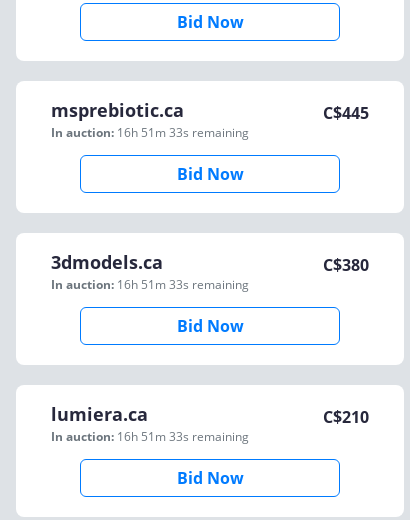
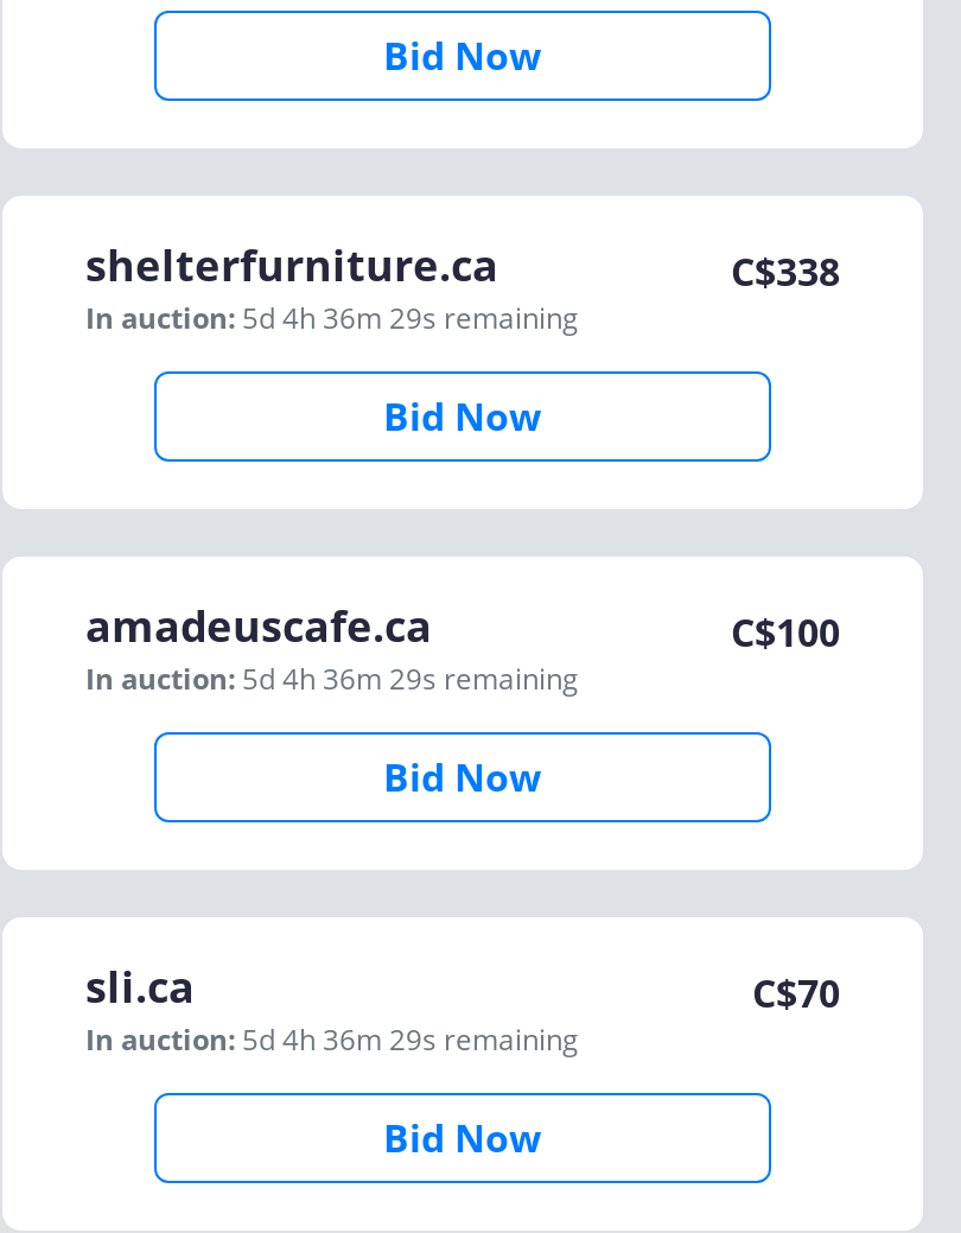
[51,98,249,141] msprebiotic.ca | In auction: 16h 51m 33s remaining -> [85,236,579,338] shelterfurniture.ca | In auction: 5d 4h 36m 29s remaining
[323,102,369,124] C$445 -> [731,246,840,298] C$338
[51,250,249,293] 3dmodels.ca | In auction: 16h 51m 33s remaining -> [85,597,579,699] amadeuscafe.ca | In auction: 5d 4h 36m 29s remaining
[323,254,369,276] C$380 -> [731,606,840,659] C$100
[51,402,249,445] lumiera.ca | In auction: 16h 51m 33s remaining -> [85,958,579,1060] sli.ca | In auction: 5d 4h 36m 29s remaining
[323,406,369,428] C$210 -> [752,967,840,1019] C$70

